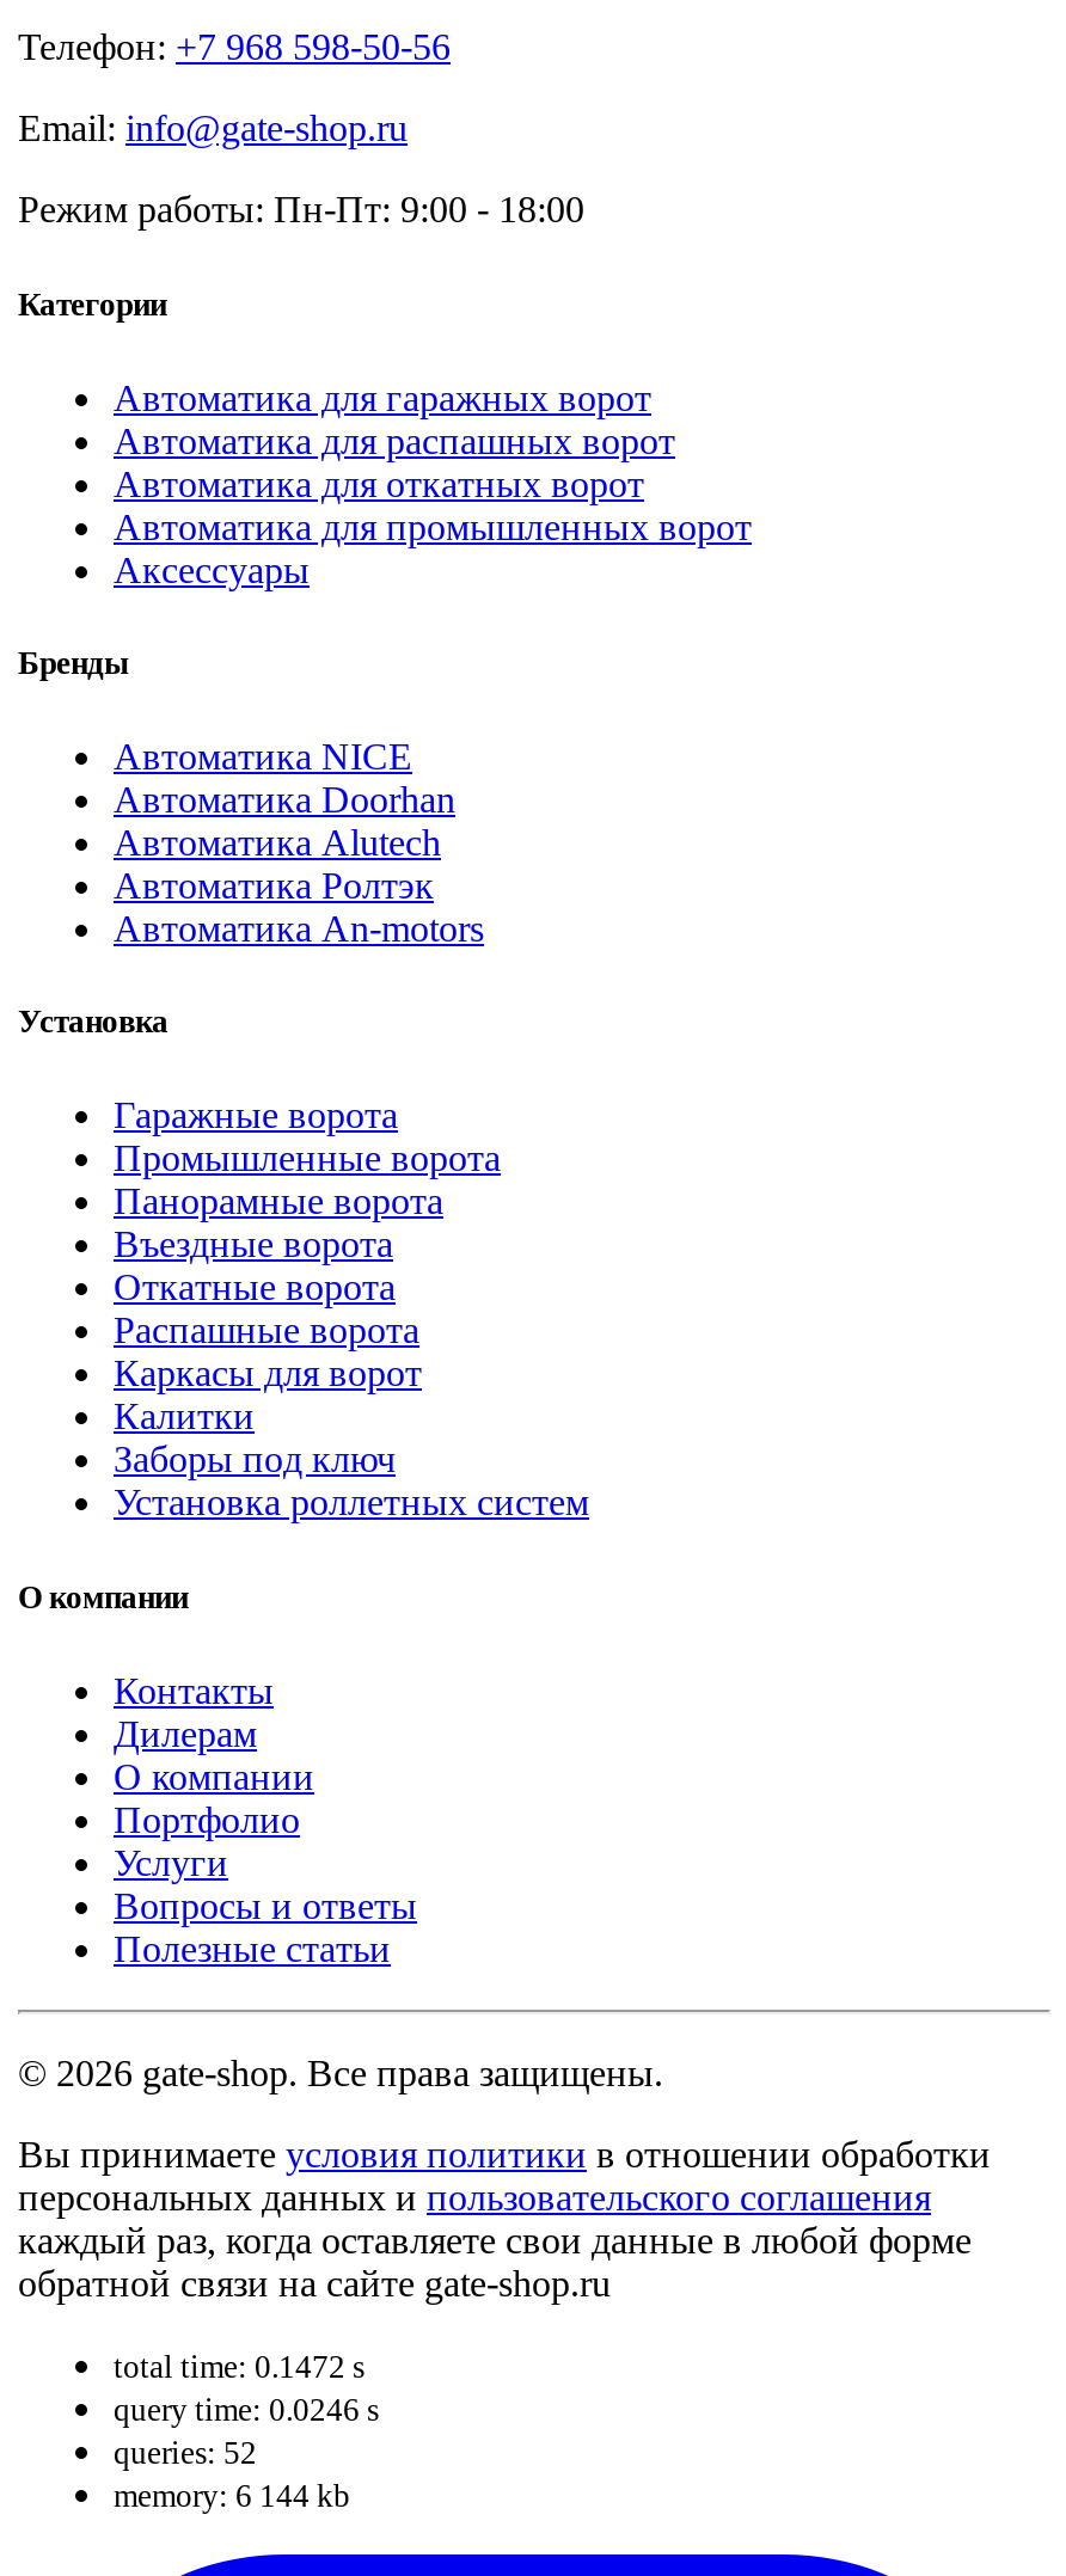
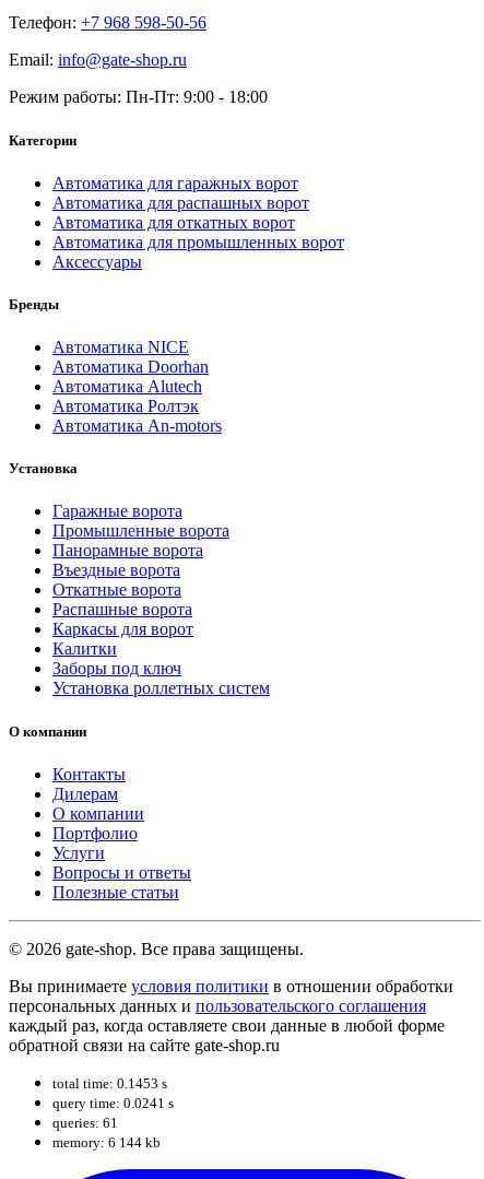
[114,2349,364,2384] total time: 0.1472 s -> [52,1075,167,1091] total time: 0.1453 s
[114,2392,379,2427] query time: 0.0246 s -> [52,1095,174,1111] query time: 0.0241 s
[114,2435,257,2470] queries: 52 -> [52,1114,118,1131] queries: 61

